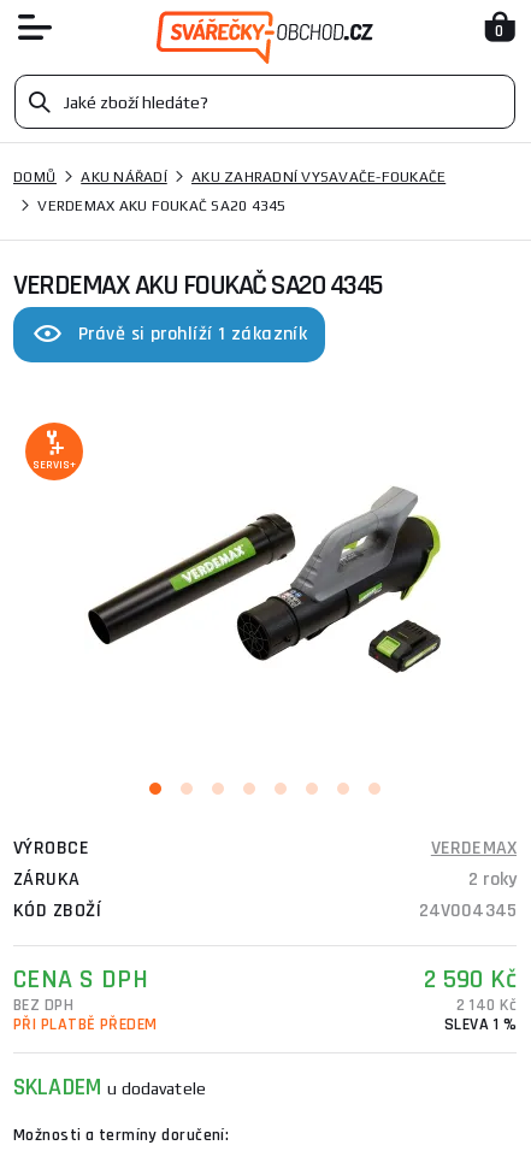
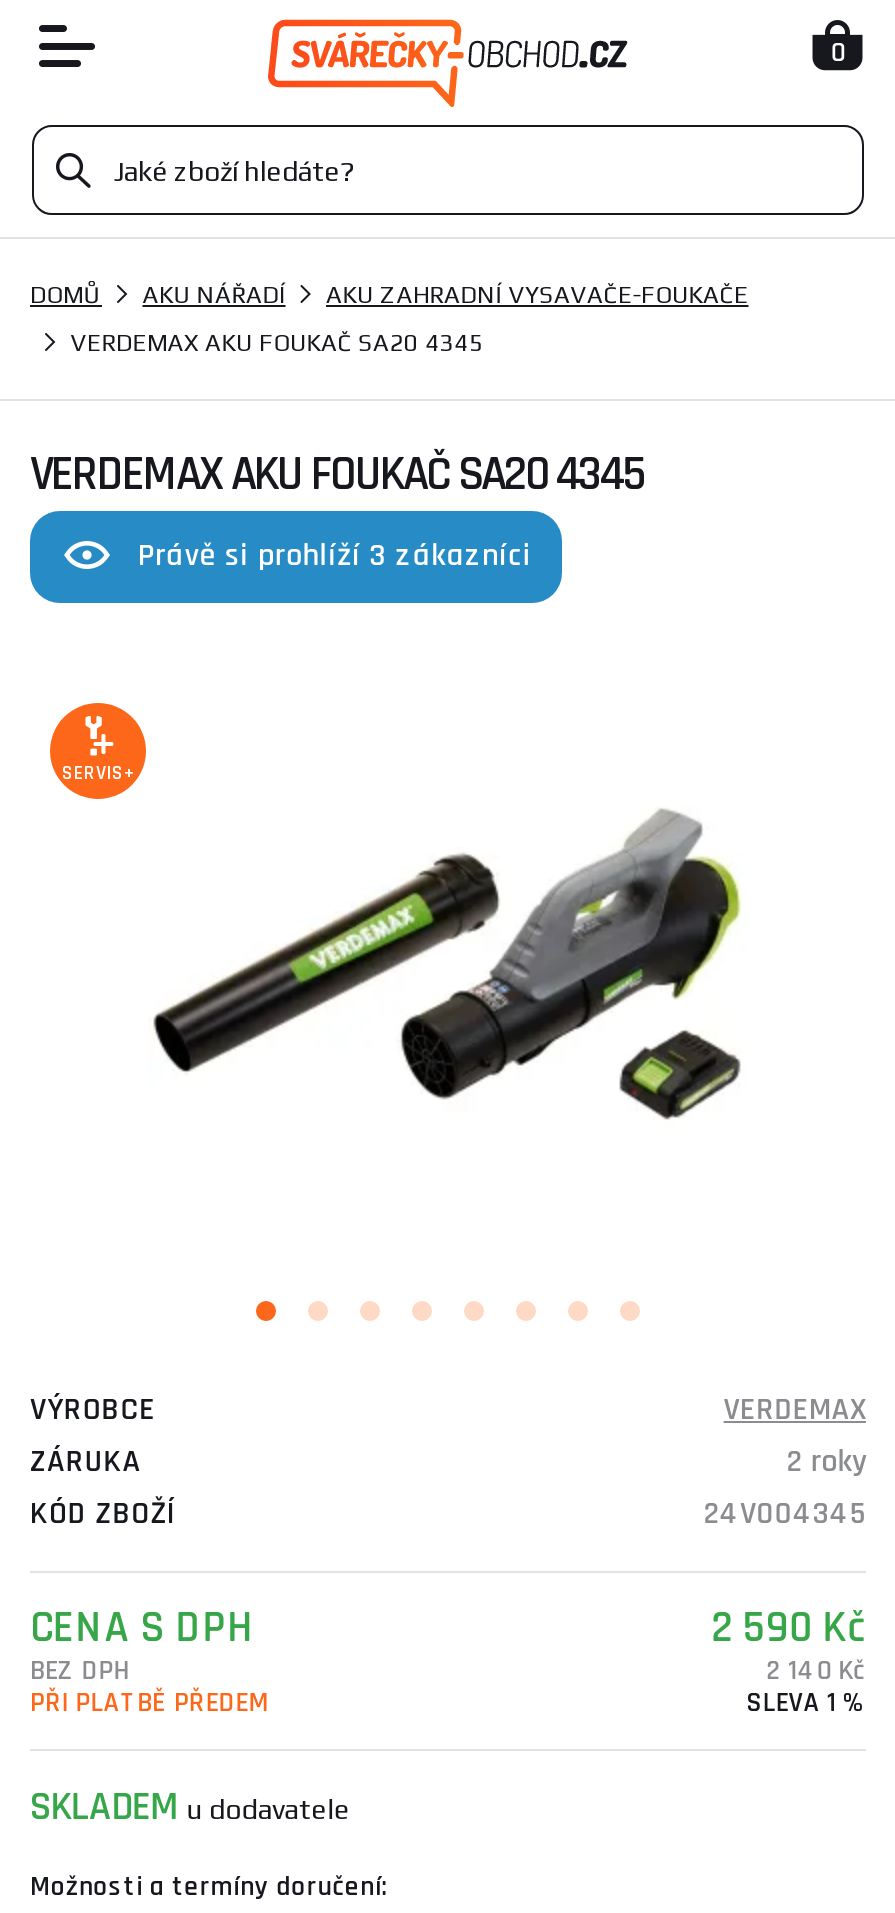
[78,321,307,347] Právě si prohlíží 1 zákazník -> [138,535,532,577] Právě si prohlíží 3 zákazníci

